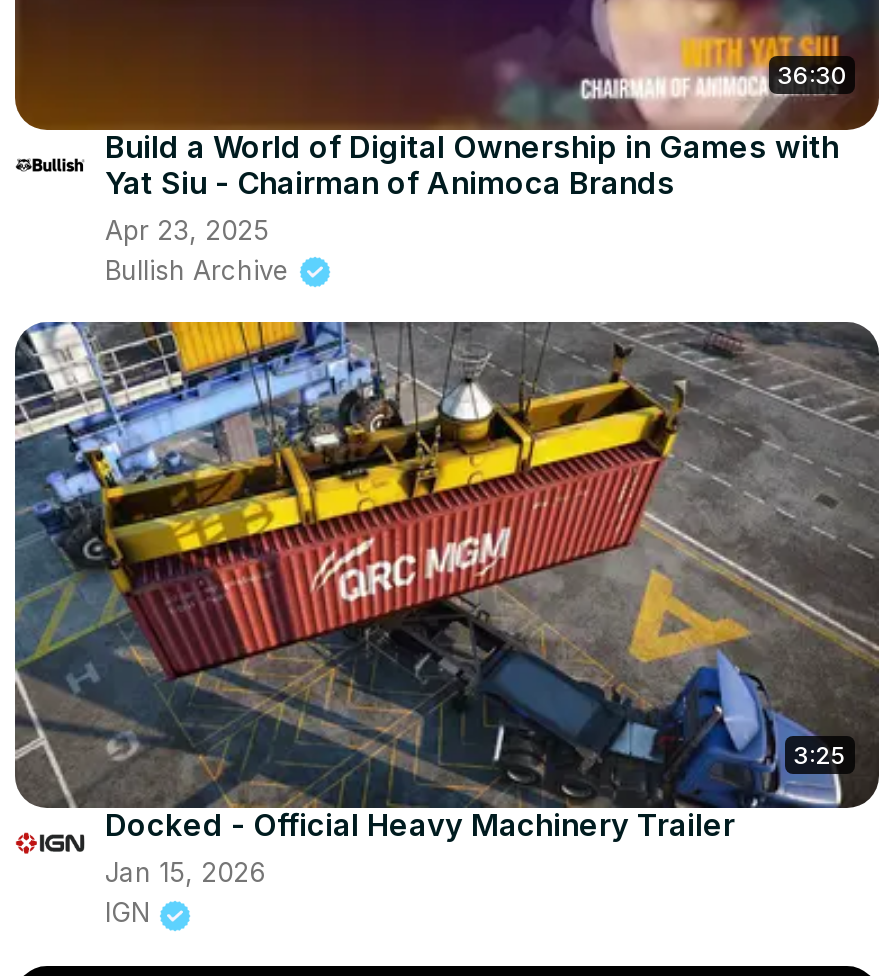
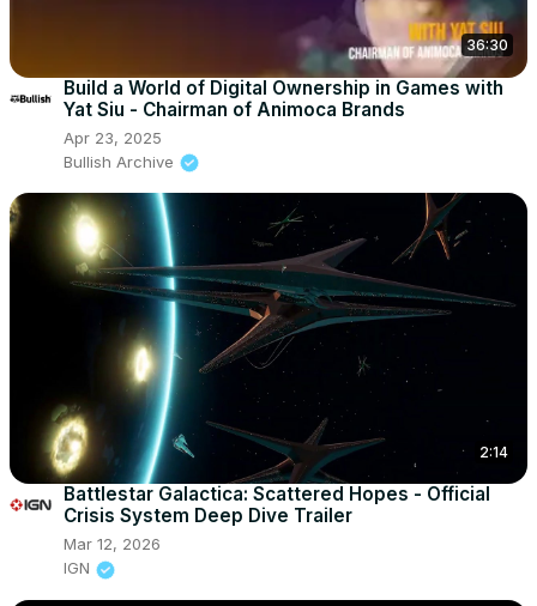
[13,320,881,808] [image] | 3:25 -> [8,192,527,483] [image] | 2:14
[105,806,735,888] Docked - Official Heavy Machinery Trailer | Jan 15, 2026 -> [64,483,490,554] Battlestar Galactica: Scattered Hopes - Official | Crisis System Deep Dive Trailer | Mar 12, 2026

